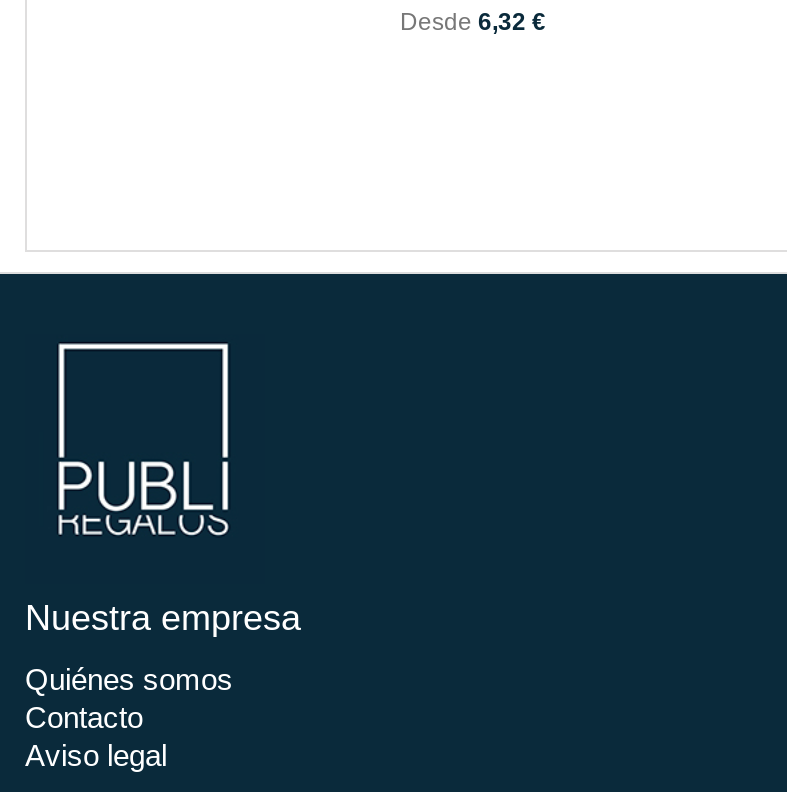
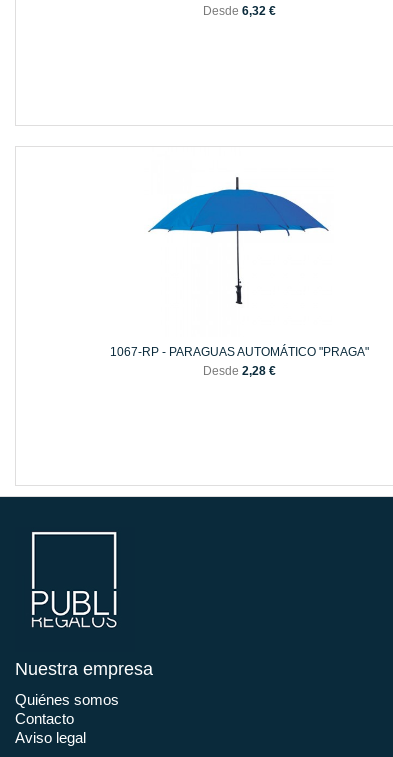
none -> [109,176,368,377] [image] | 1067-RP - PARAGUAS AUTOMÁTICO "PRAGA" | Desde 2,28 €

